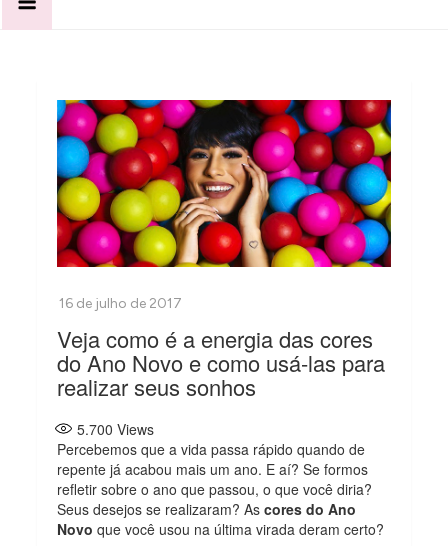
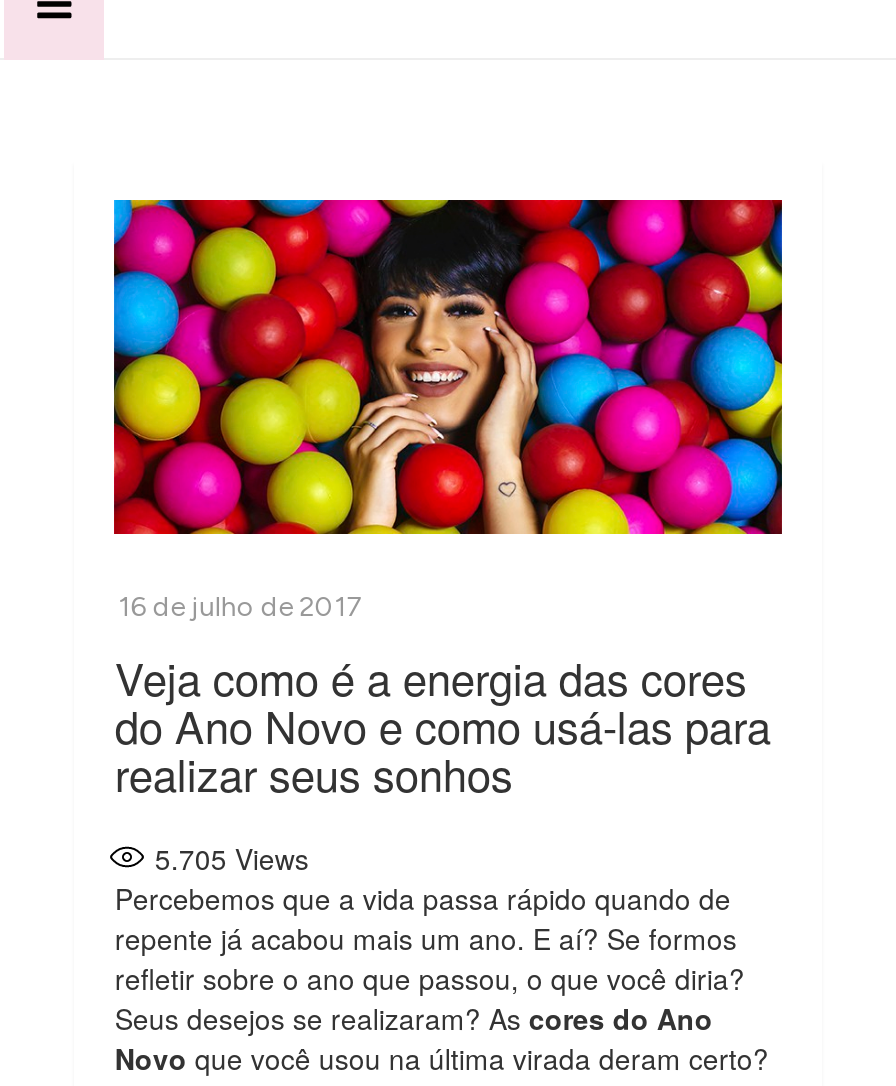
[77,419,154,439] 5.700 Views -> [155,837,309,877] 5.705 Views

